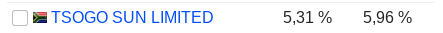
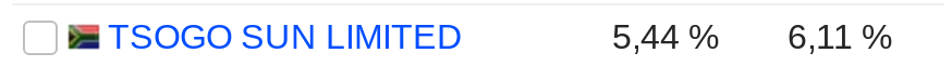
[282,9,331,26] 5,31 % -> [612,18,719,55] 5,44 %
[362,9,411,26] 5,96 % -> [788,18,892,55] 6,11 %

